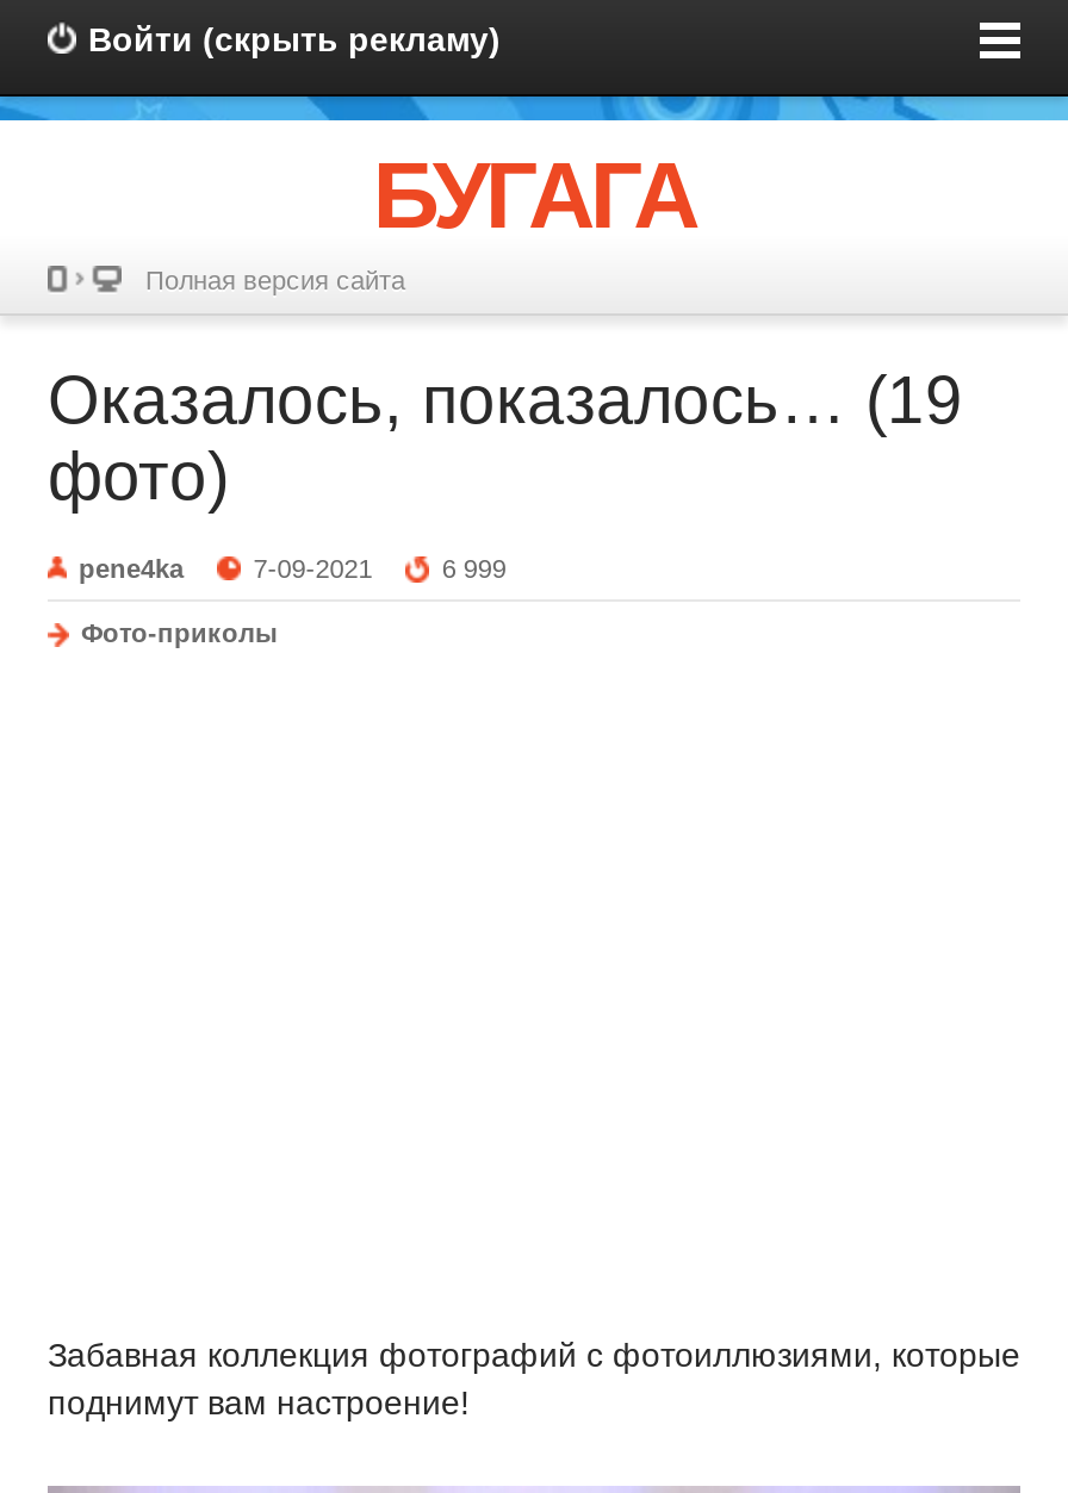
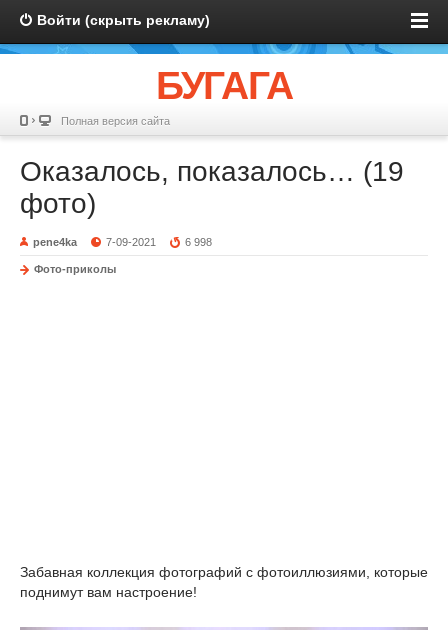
[442,554,506,583] 6 999 -> [185,236,212,248] 6 998

